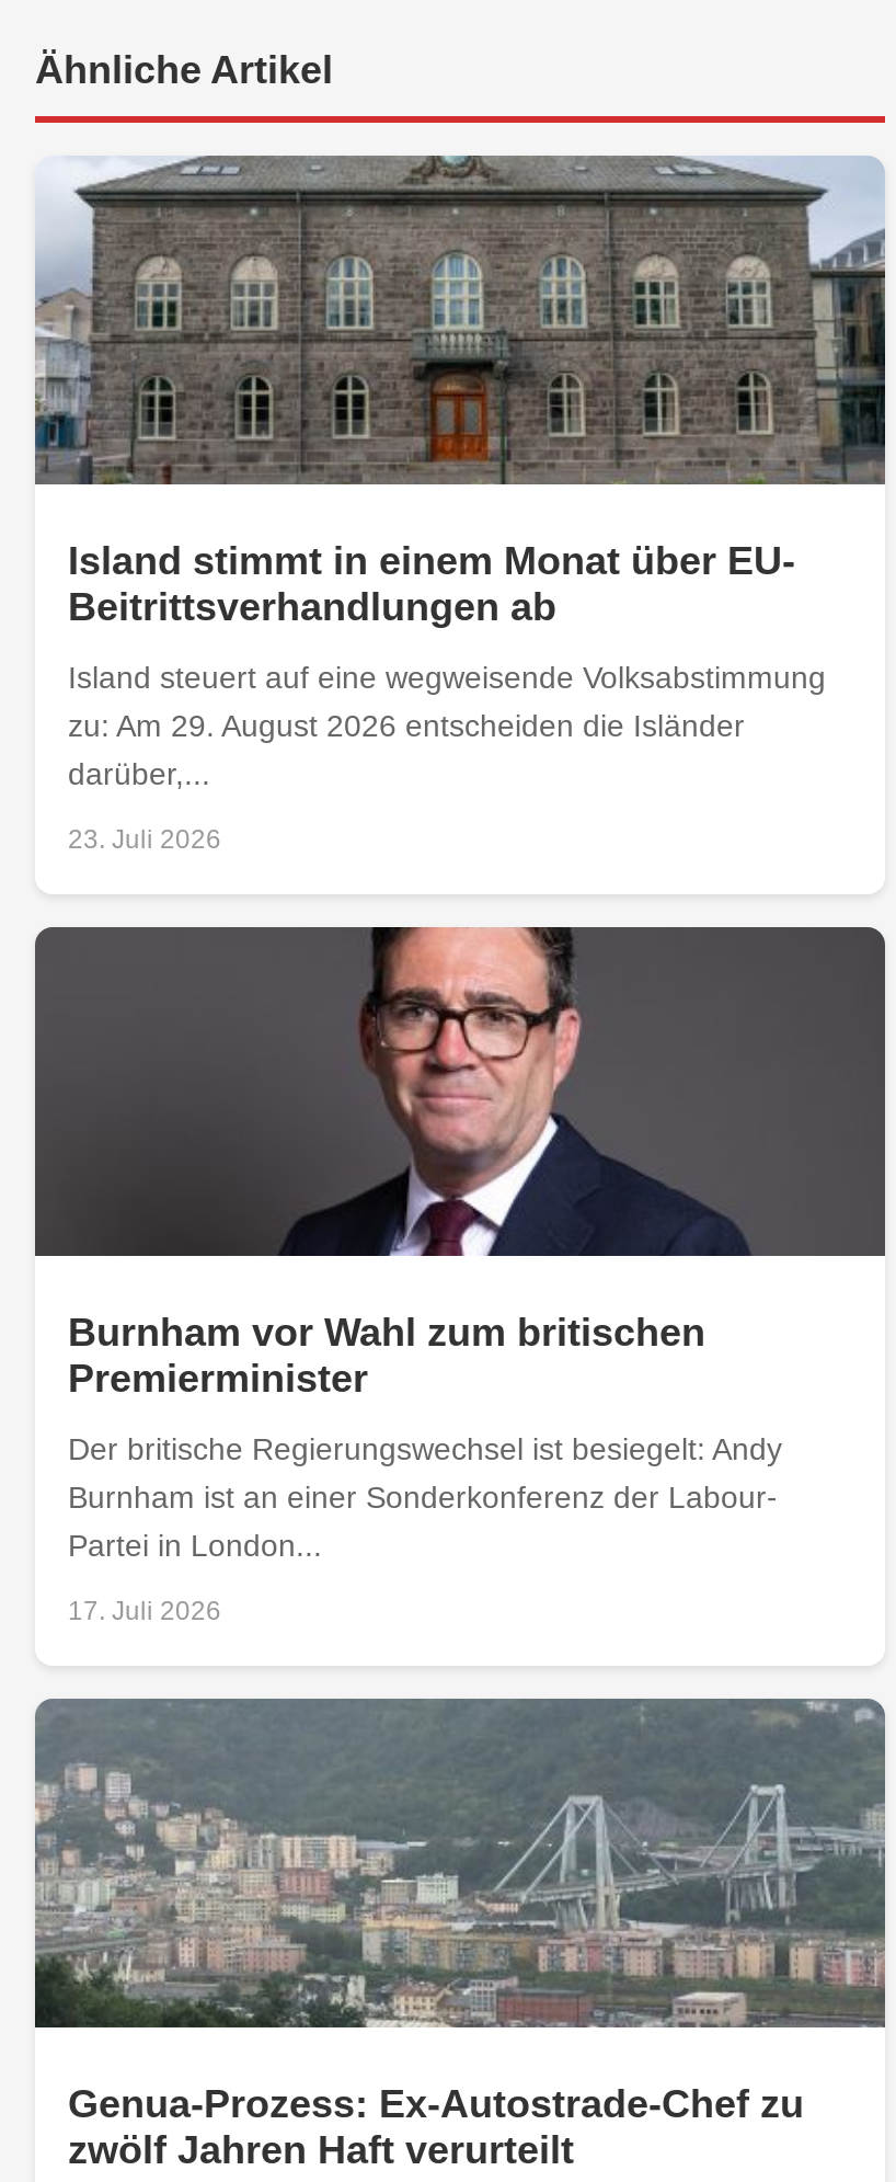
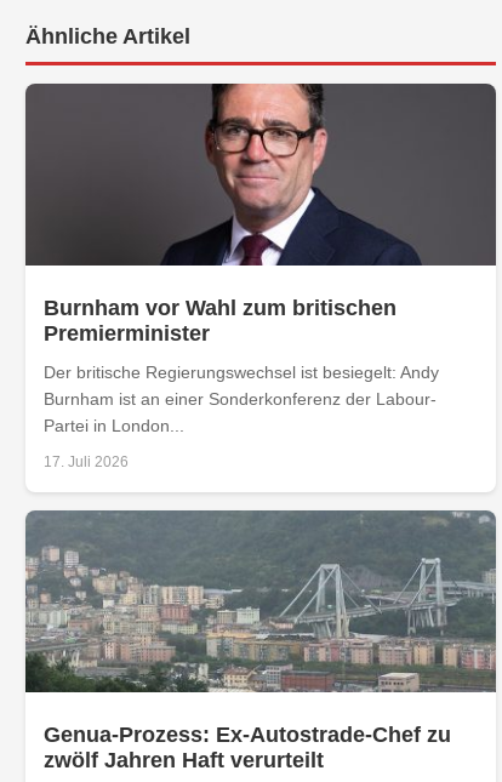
[35,153,885,855] [image] | Island stimmt in einem Monat über EU- | Beitrittsverhandlungen ab | Island steuert auf eine wegweisende Volksabstimmung | zu: Am 29. August 2026 entscheiden die Isländer | darüber,... | 23. Juli 2026 -> none

